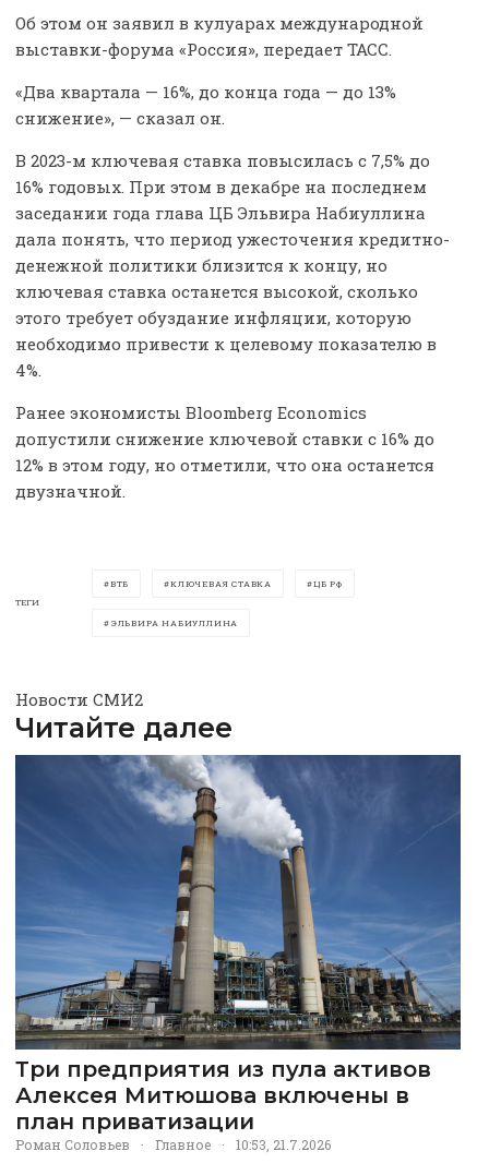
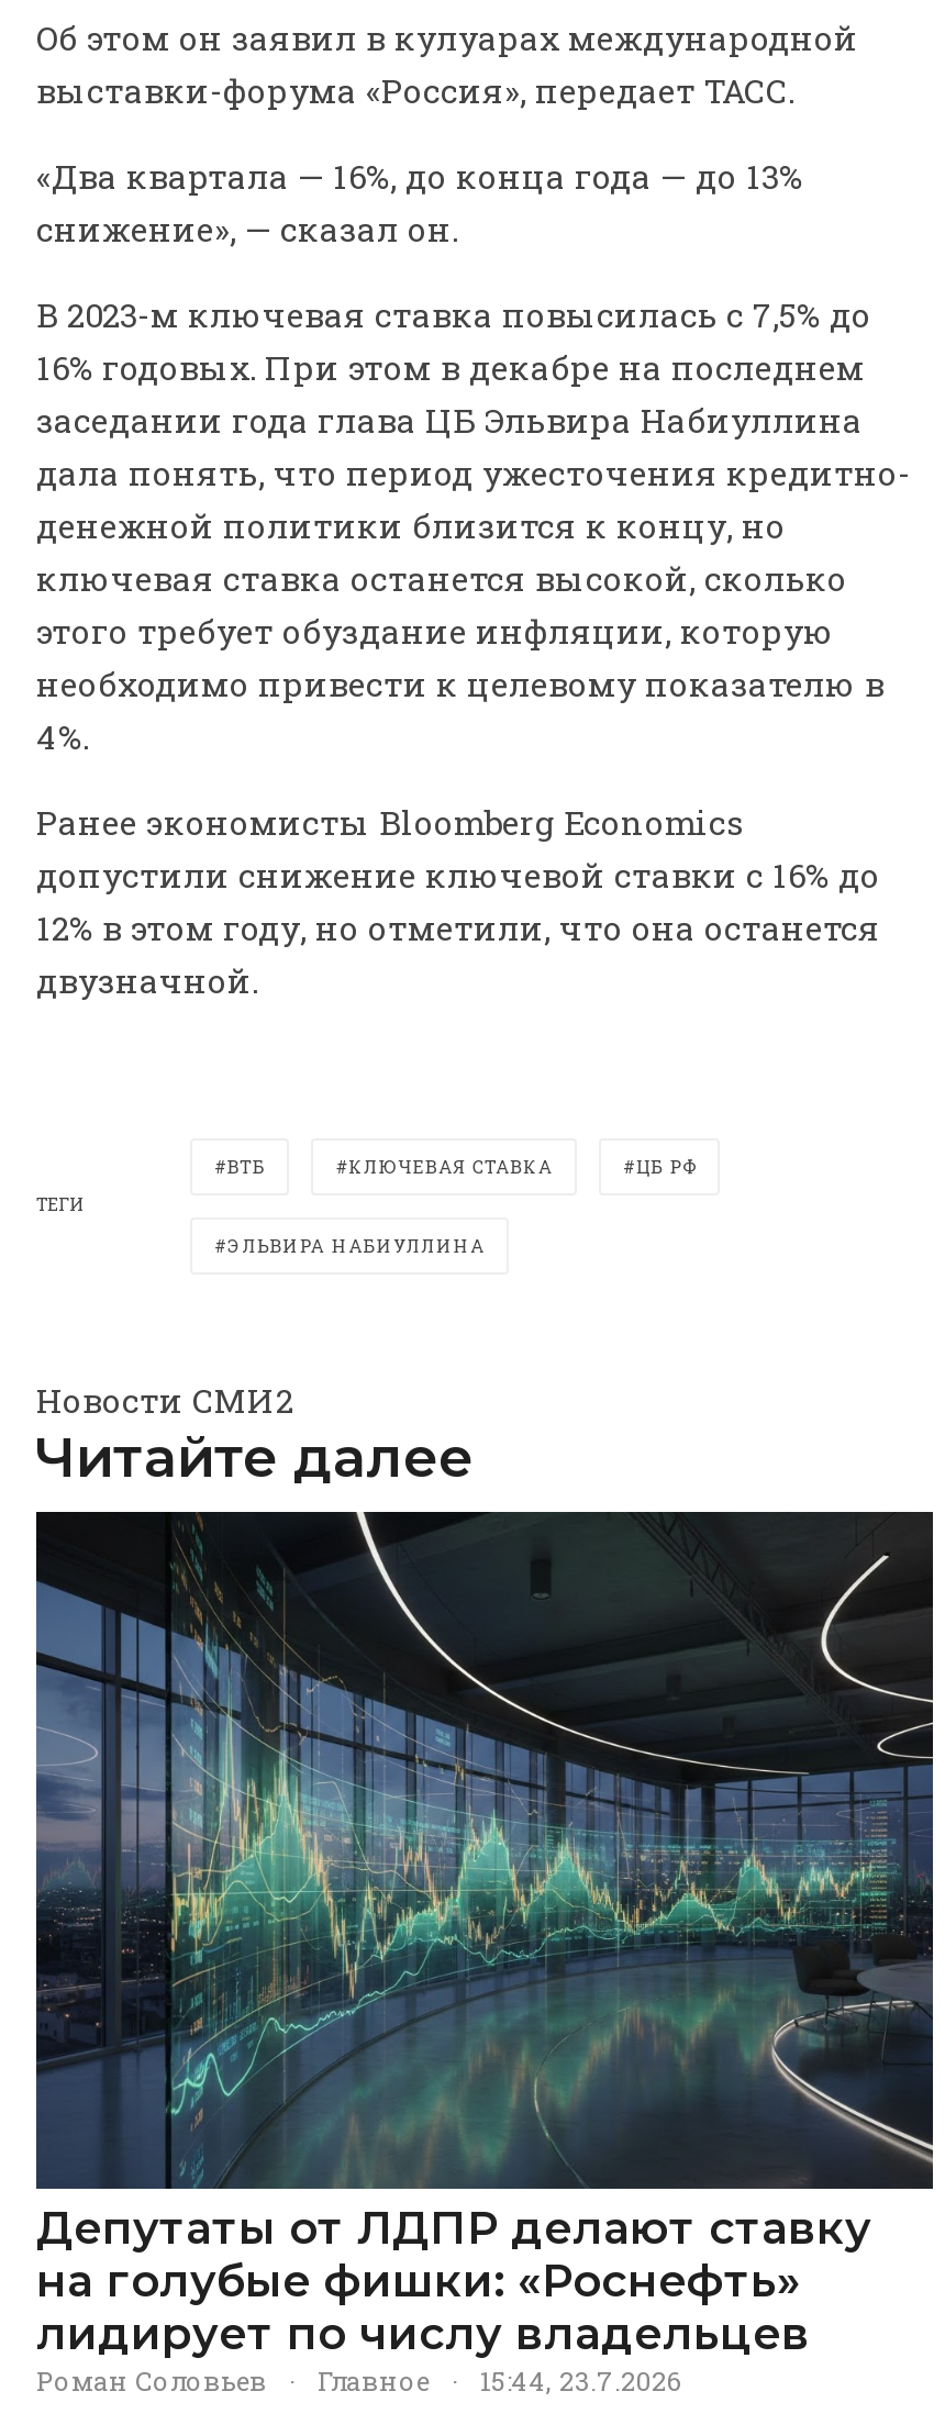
[14,754,462,1135] [image] | Три предприятия из пула активов | Алексея Митюшова включены в | план приватизации -> [34,1510,935,2362] [image] | Депутаты от ЛДПР делают ставку | на голубые фишки: «Роснефть» | лидирует по числу владельцев
[236,1136,331,1153] 10:53, 21.7.2026 -> [480,2364,680,2399] 15:44, 23.7.2026

